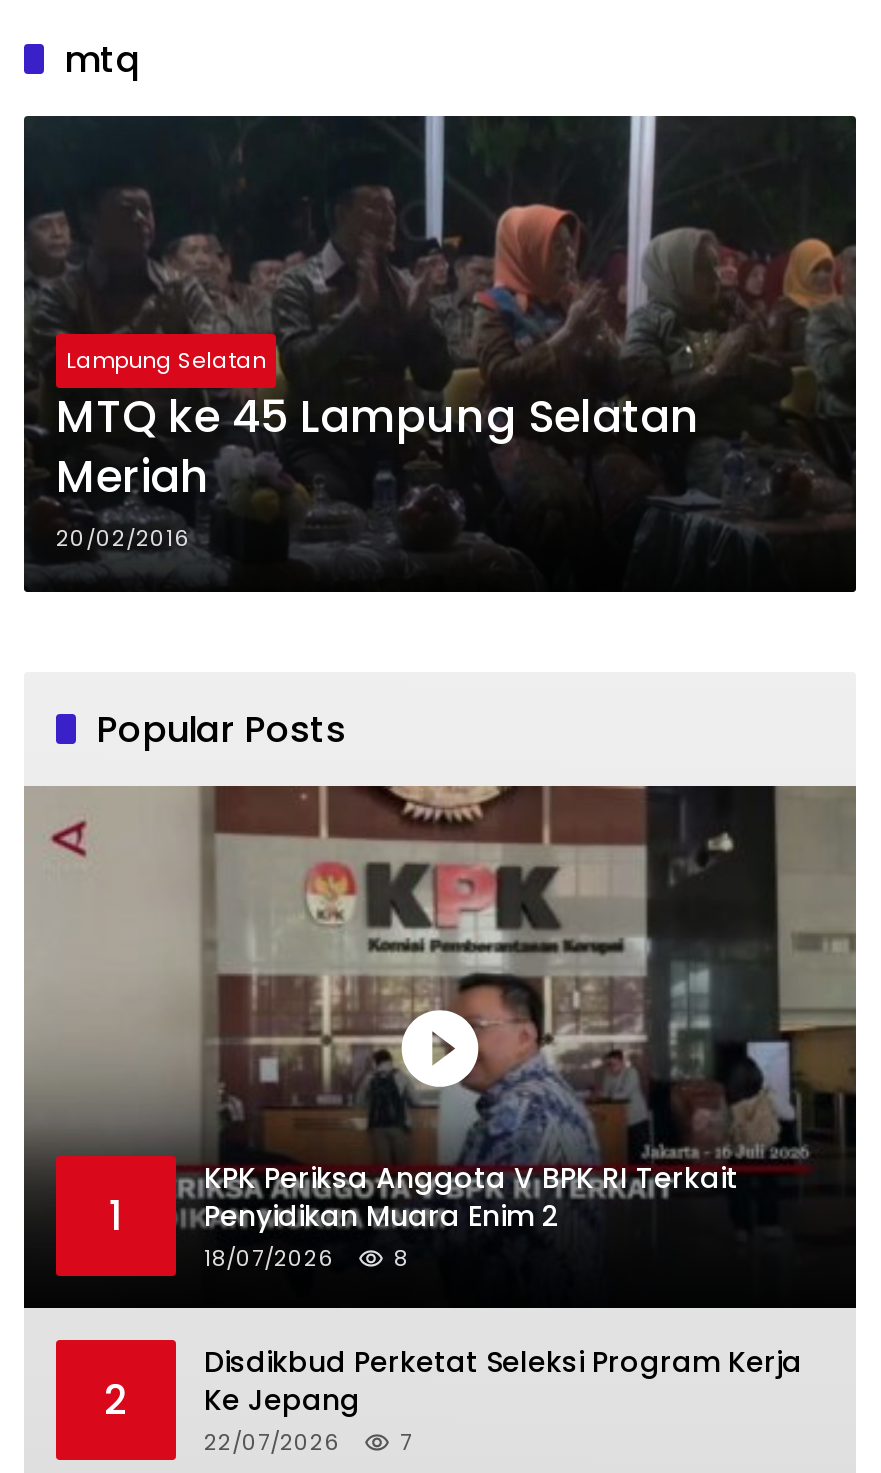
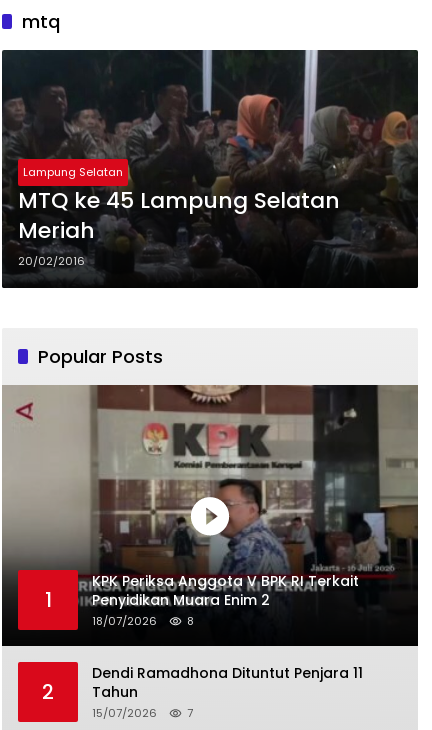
[204,1342,802,1458] Disdikbud Perketat Seleksi Program Kerja | Ke Jepang | 22/07/2026 -> [92,663,363,721] Dendi Ramadhona Dituntut Penjara 11 | Tahun | 15/07/2026

